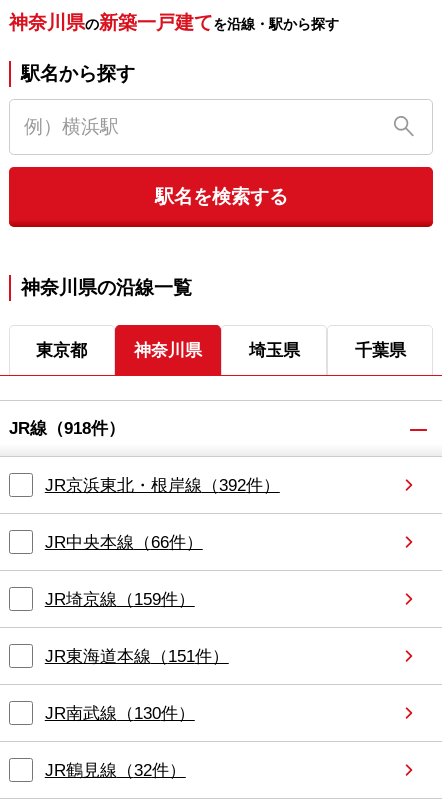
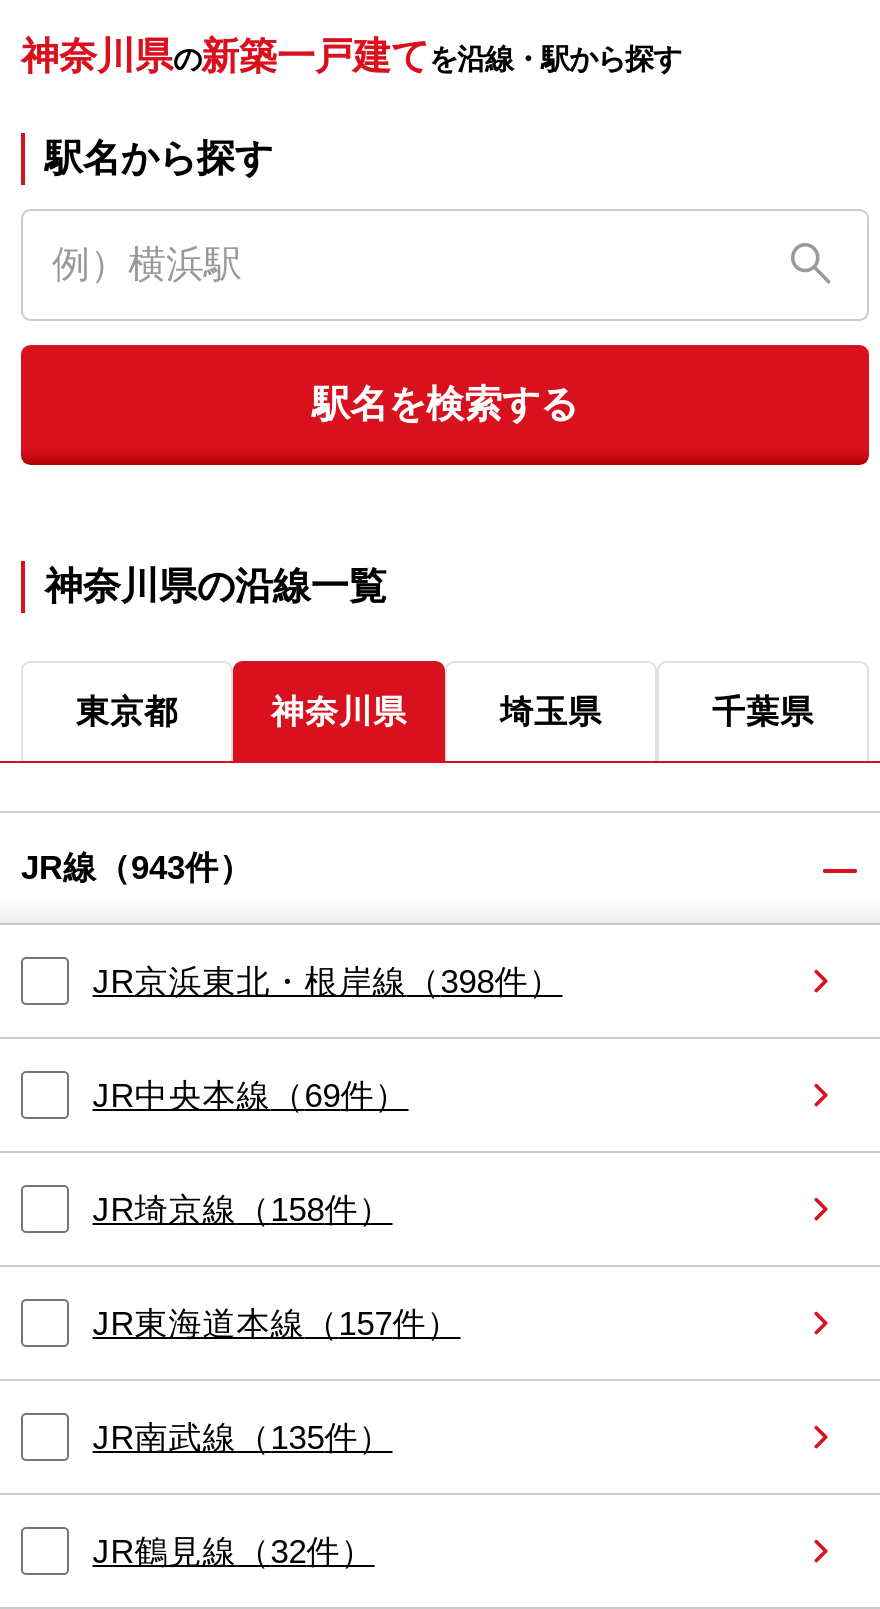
[9,419,125,438] JR線（918件） -> [21,849,253,887] JR線（943件）
[45,476,280,495] JR京浜東北・根岸線（392件） -> [93,962,563,1000] JR京浜東北・根岸線（398件）
[45,533,203,552] JR中央本線（66件） -> [93,1077,409,1115] JR中央本線（69件）
[45,590,195,609] JR埼京線（159件） -> [93,1191,393,1229] JR埼京線（158件）
[45,647,229,666] JR東海道本線（151件） -> [93,1305,461,1343] JR東海道本線（157件）
[45,704,195,723] JR南武線（130件） -> [93,1419,393,1457] JR南武線（135件）

